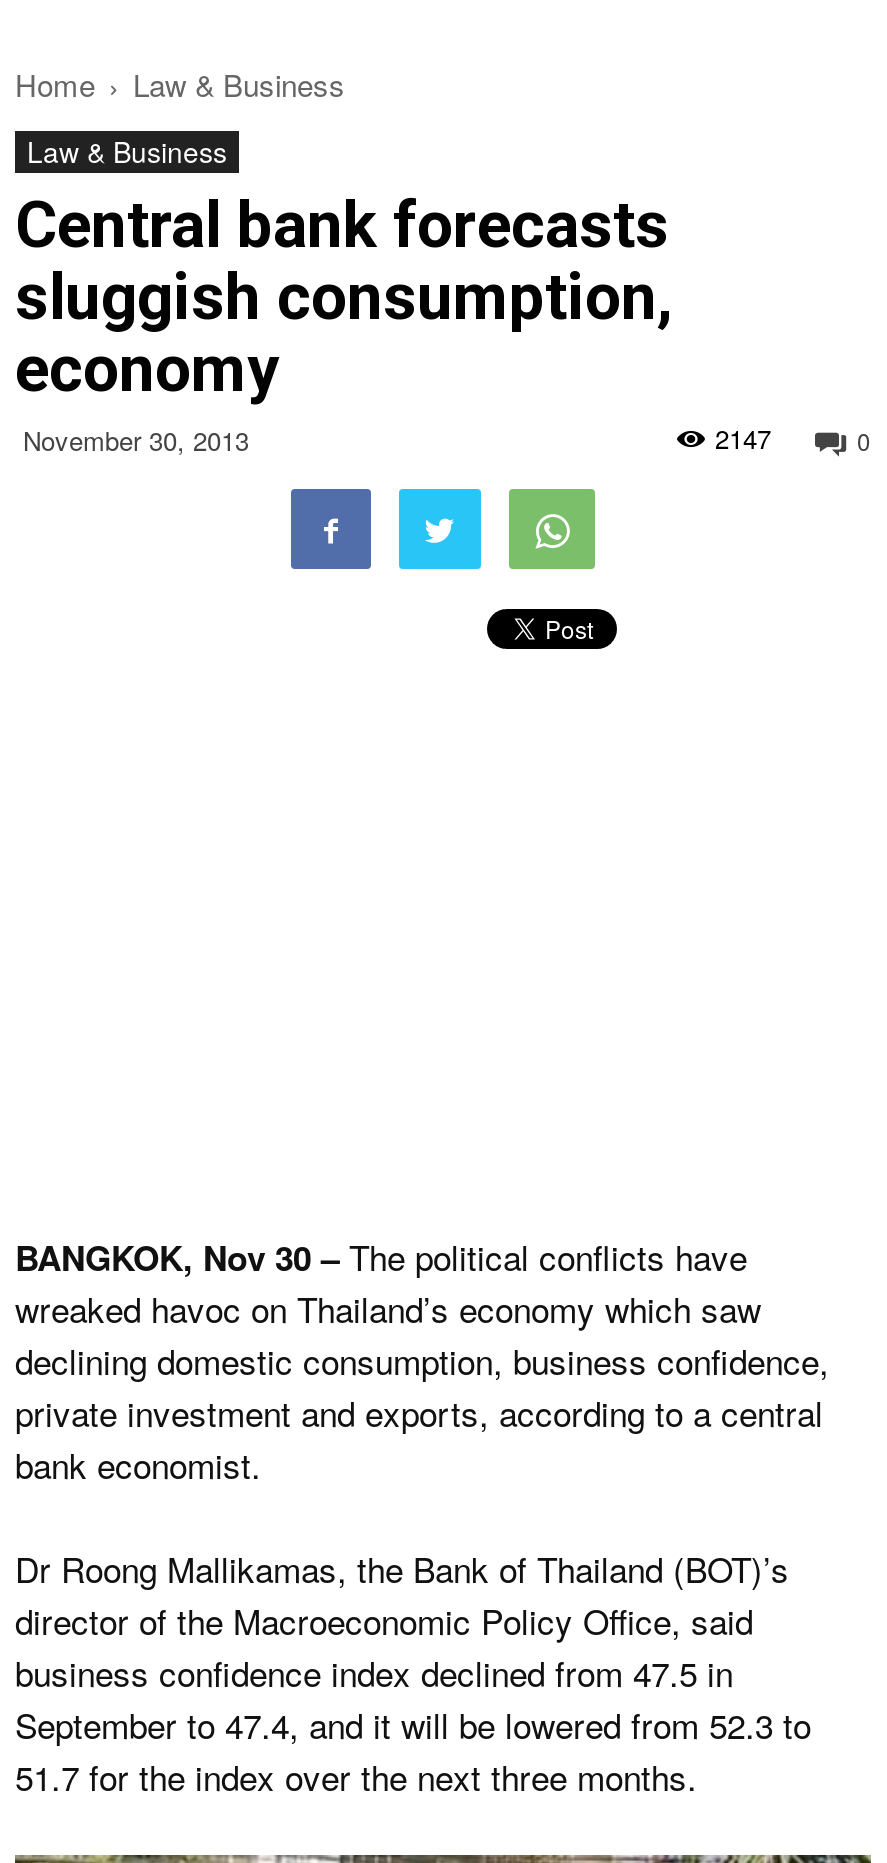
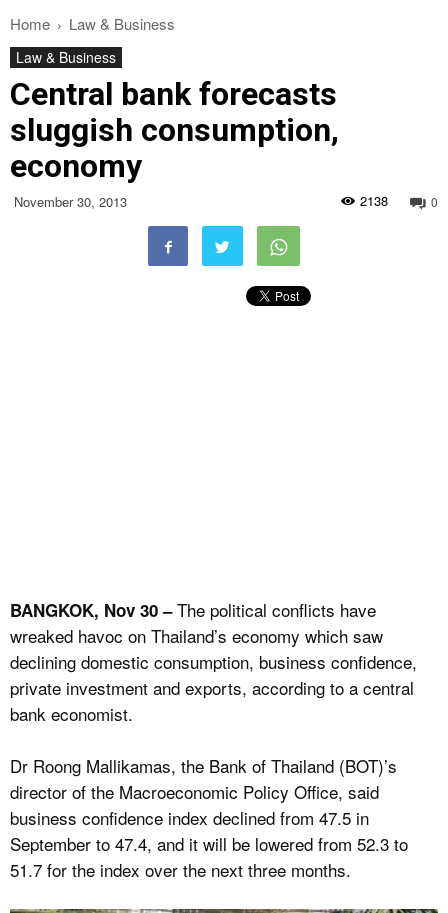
[715,419,771,457] 2147 -> [360,191,388,210] 2138

